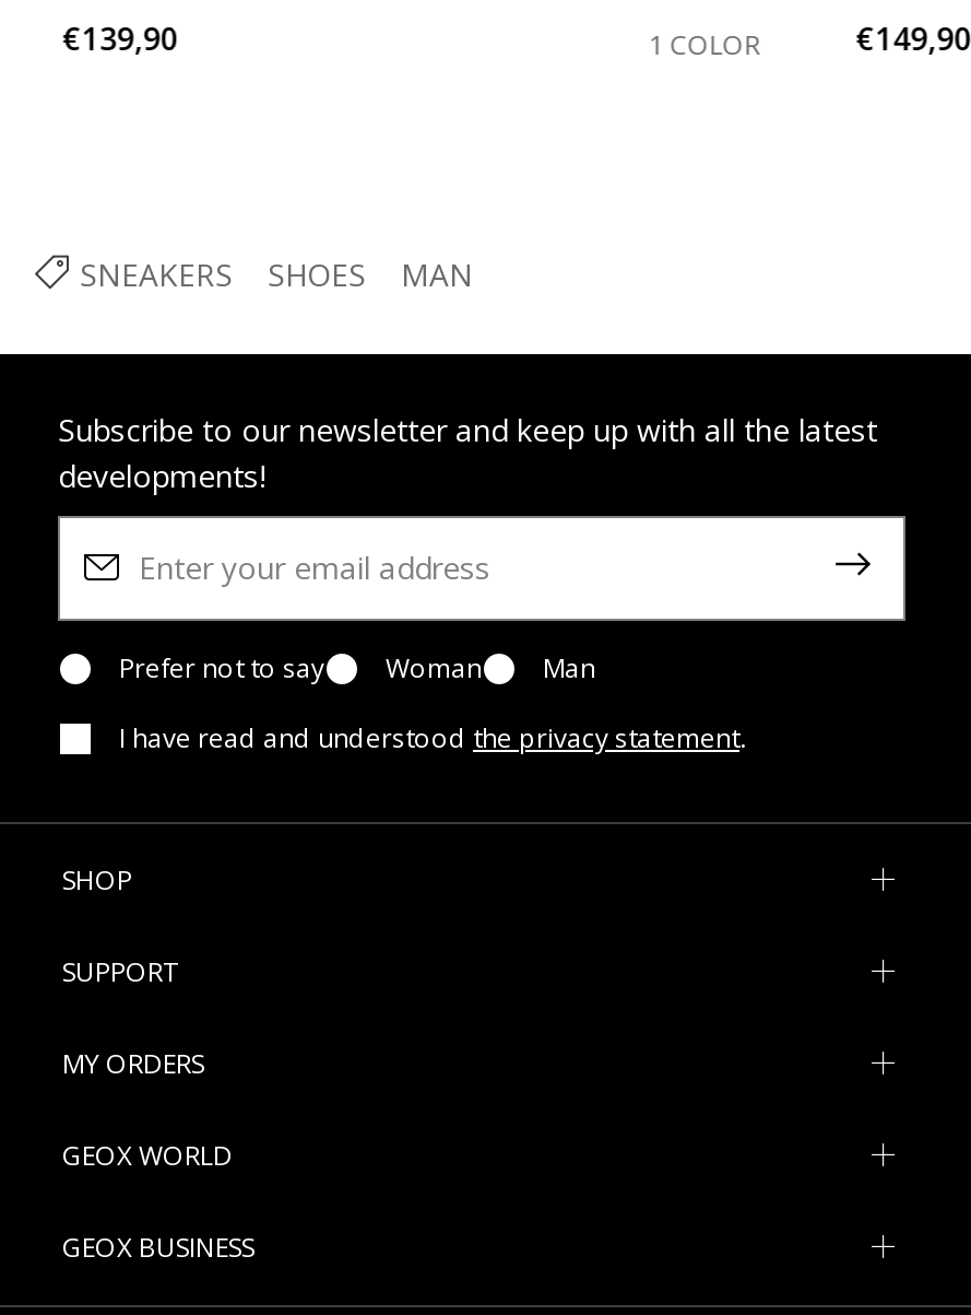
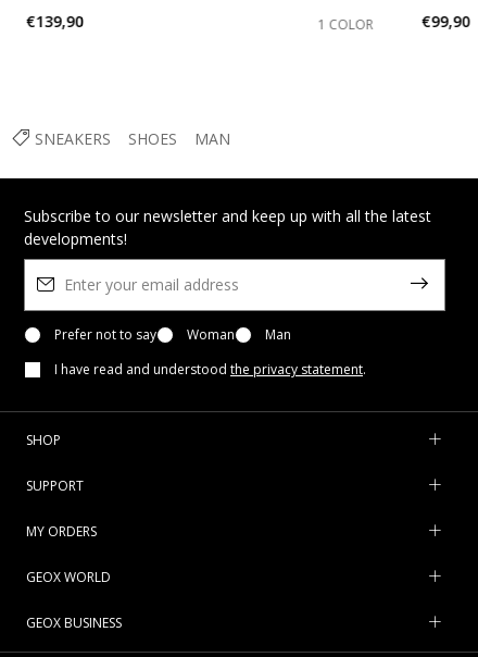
[856,16,971,58] €149,90 -> [421,11,470,32] €99,90

